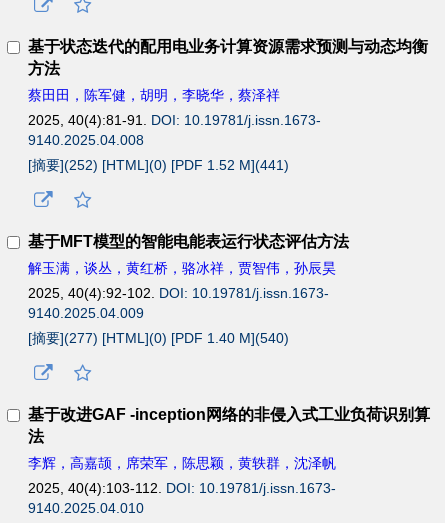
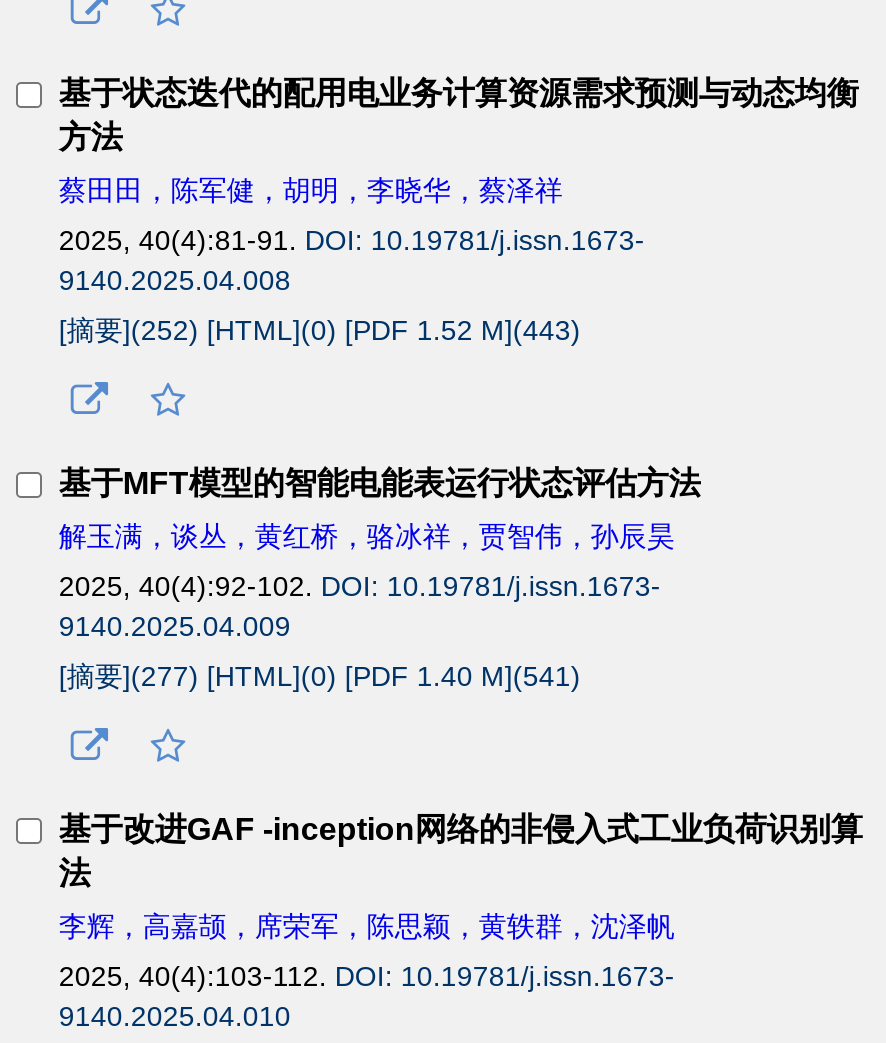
[28,157,289,173] [摘要](252) [HTML](0) [PDF 1.52 M](441) -> [59,315,581,347] [摘要](252) [HTML](0) [PDF 1.52 M](443)
[28,330,289,346] [摘要](277) [HTML](0) [PDF 1.40 M](540) -> [59,661,581,693] [摘要](277) [HTML](0) [PDF 1.40 M](541)

